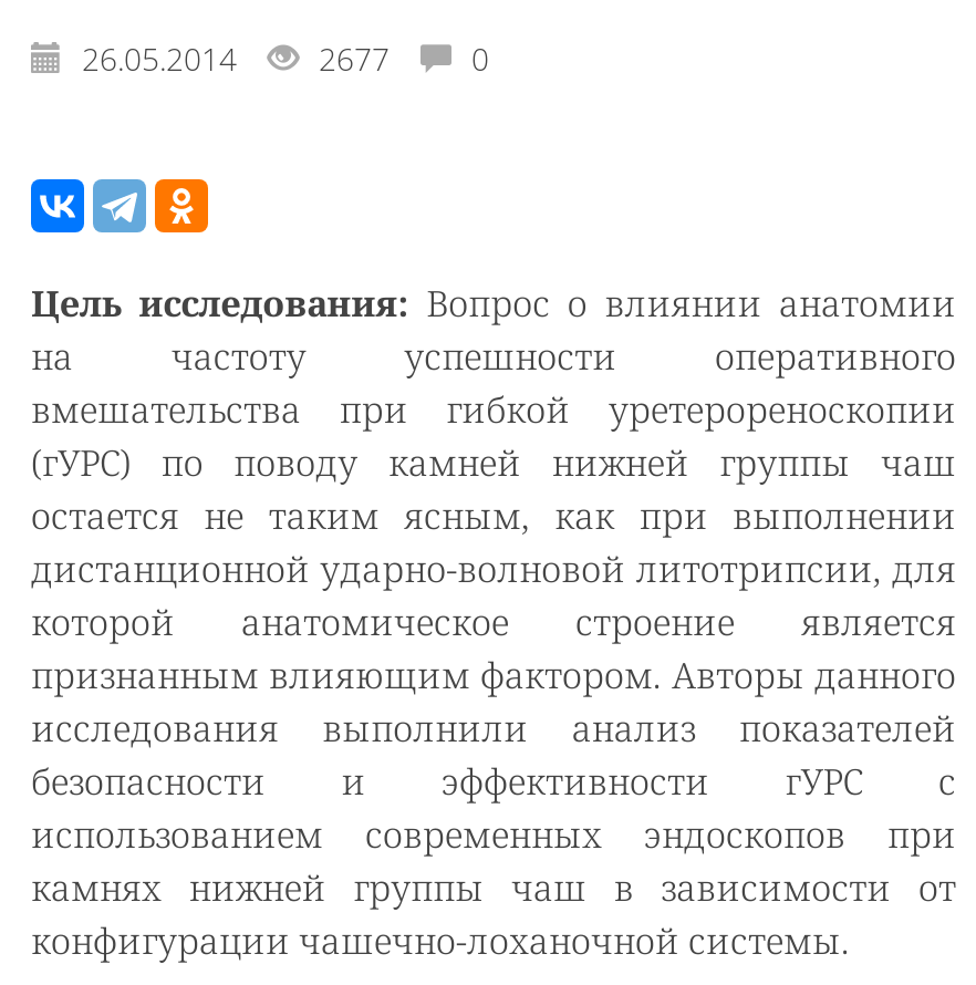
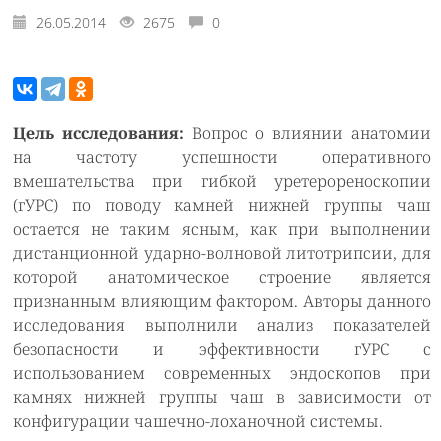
[73,38,489,80] 26.05.2014 2677 0 -> [32,13,220,32] 26.05.2014 2675 0

